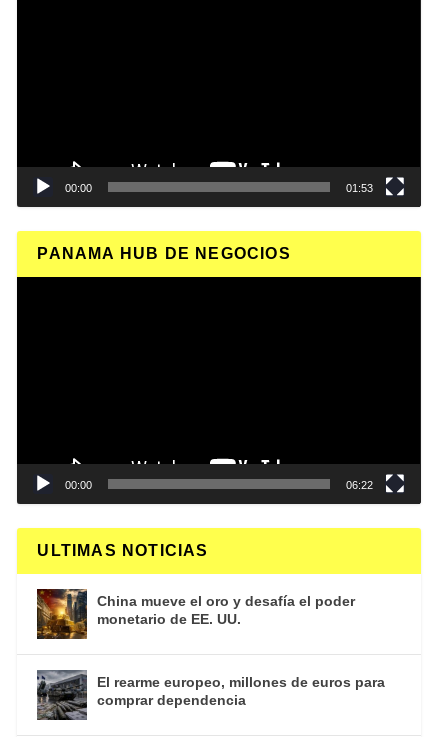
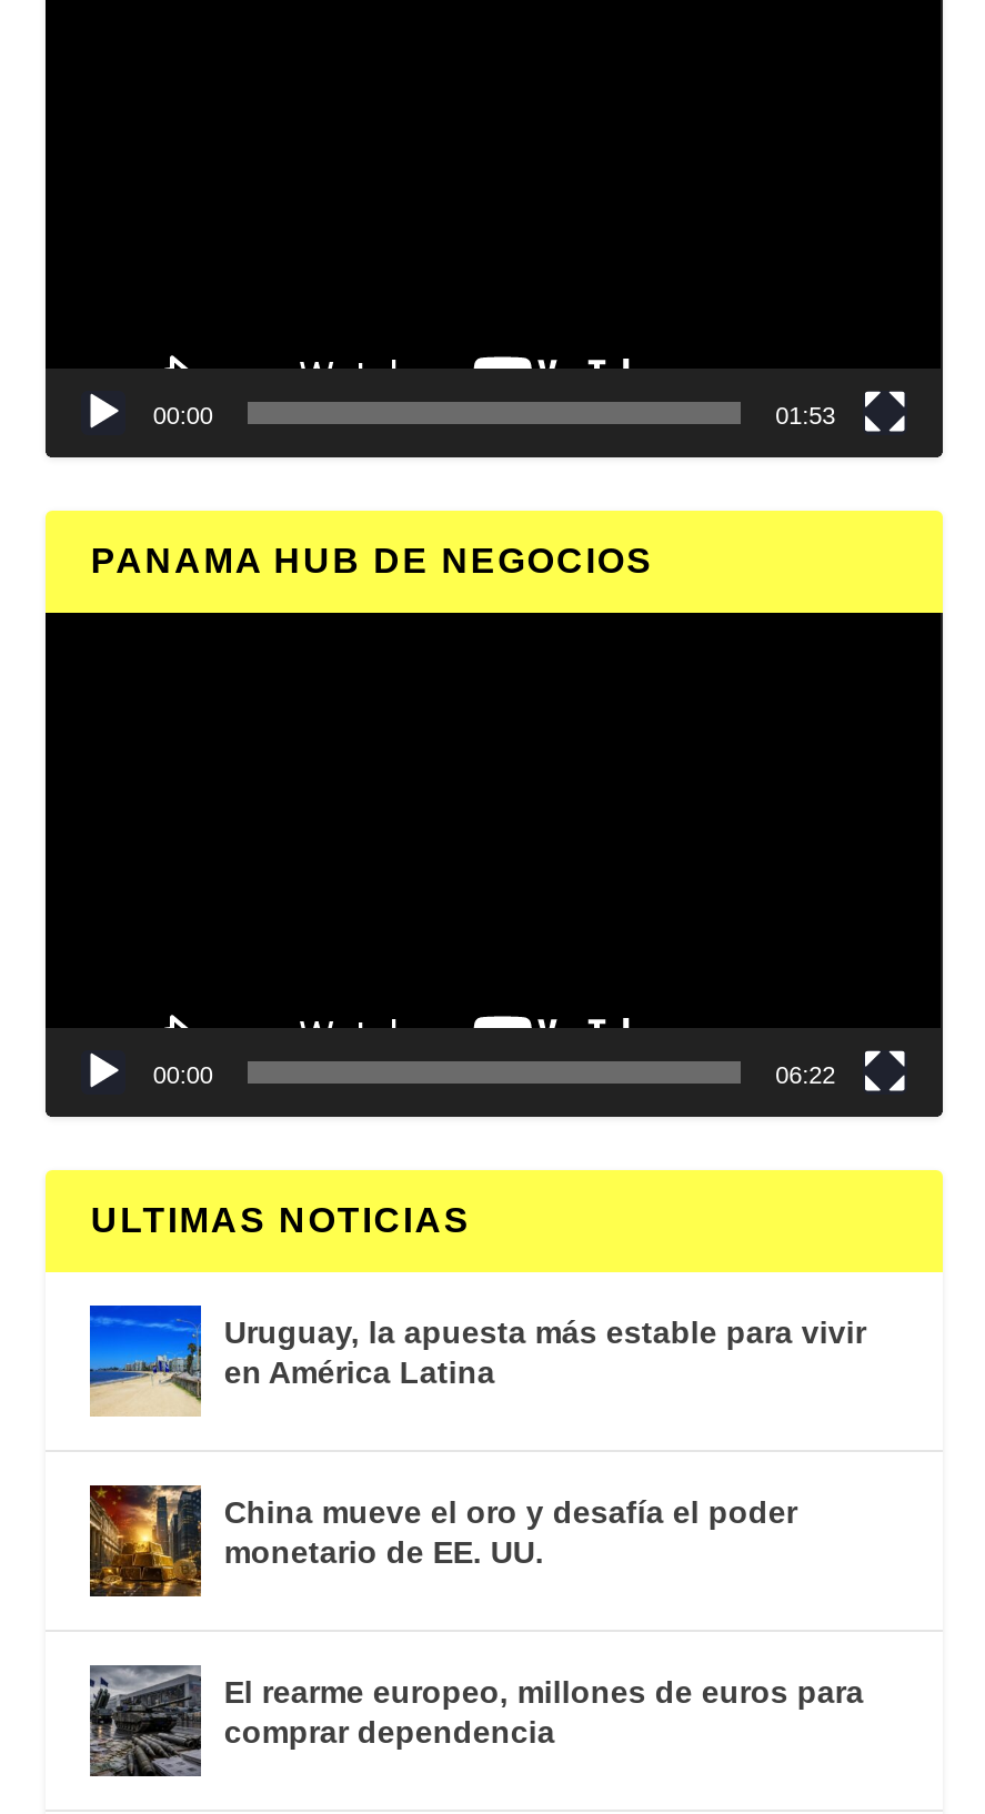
none -> [88,1303,866,1417] [image] | Uruguay, la apuesta más estable para vivir | en América Latina

